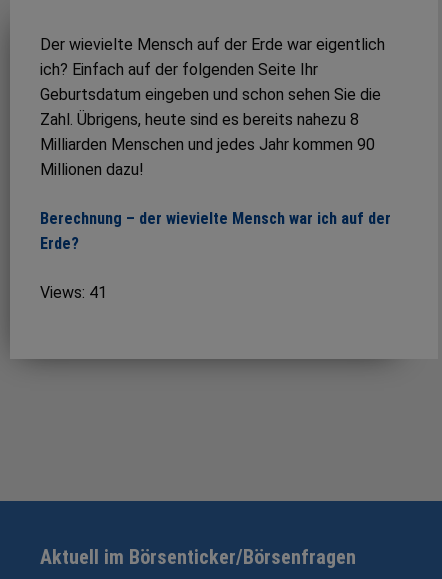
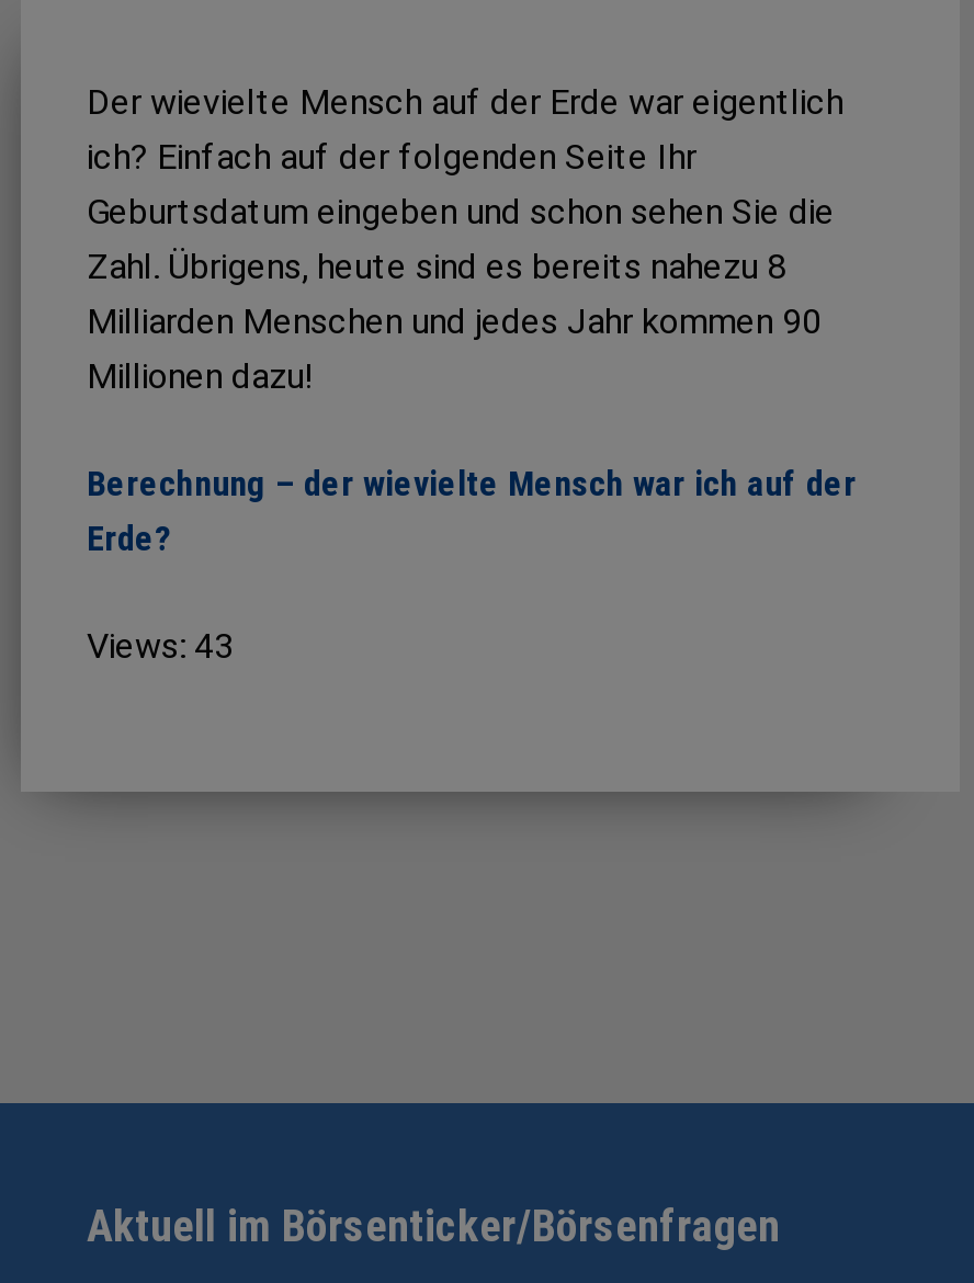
[40,283,107,302] Views: 41 -> [87,625,234,667] Views: 43

